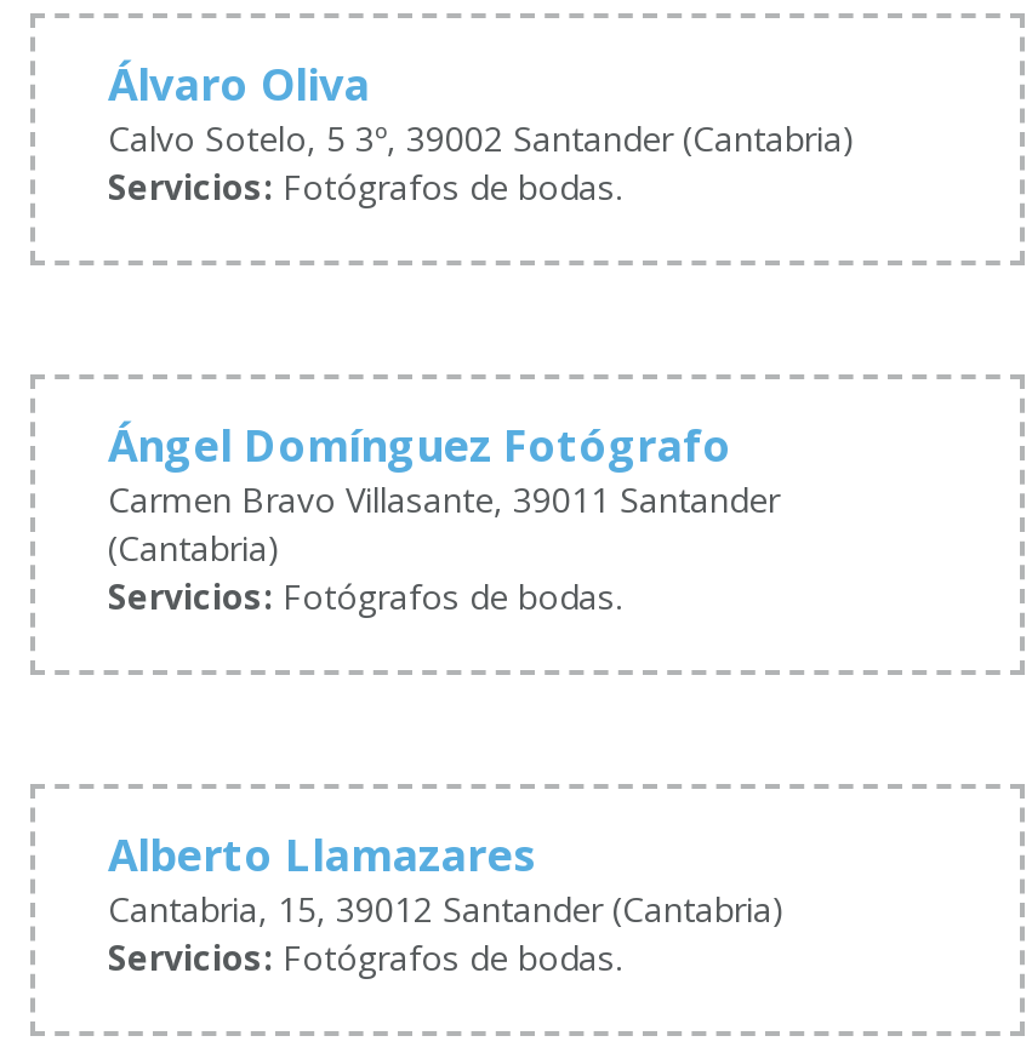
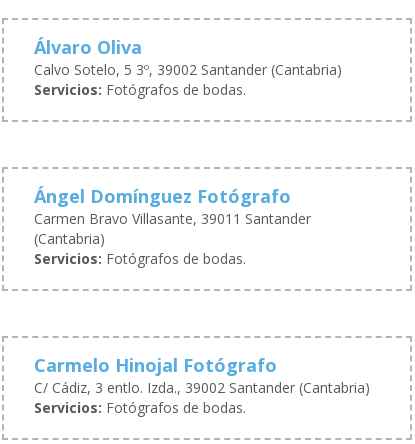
[108,827,785,933] Alberto Llamazares | Cantabria, 15, 39012 Santander (Cantabria) -> [34,353,370,397] Carmelo Hinojal Fotógrafo | C/ Cádiz, 3 entlo. Izda., 39002 Santander (Cantabria)

